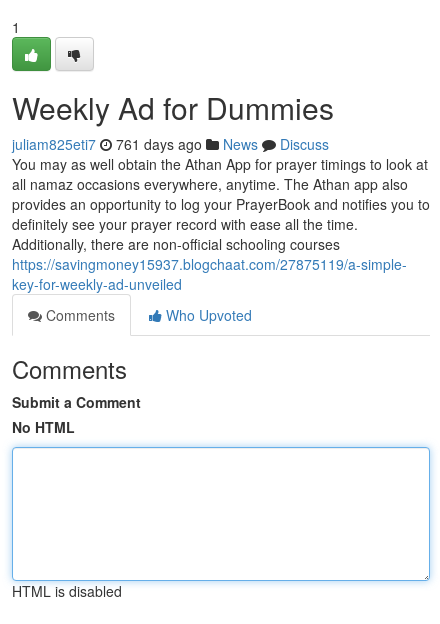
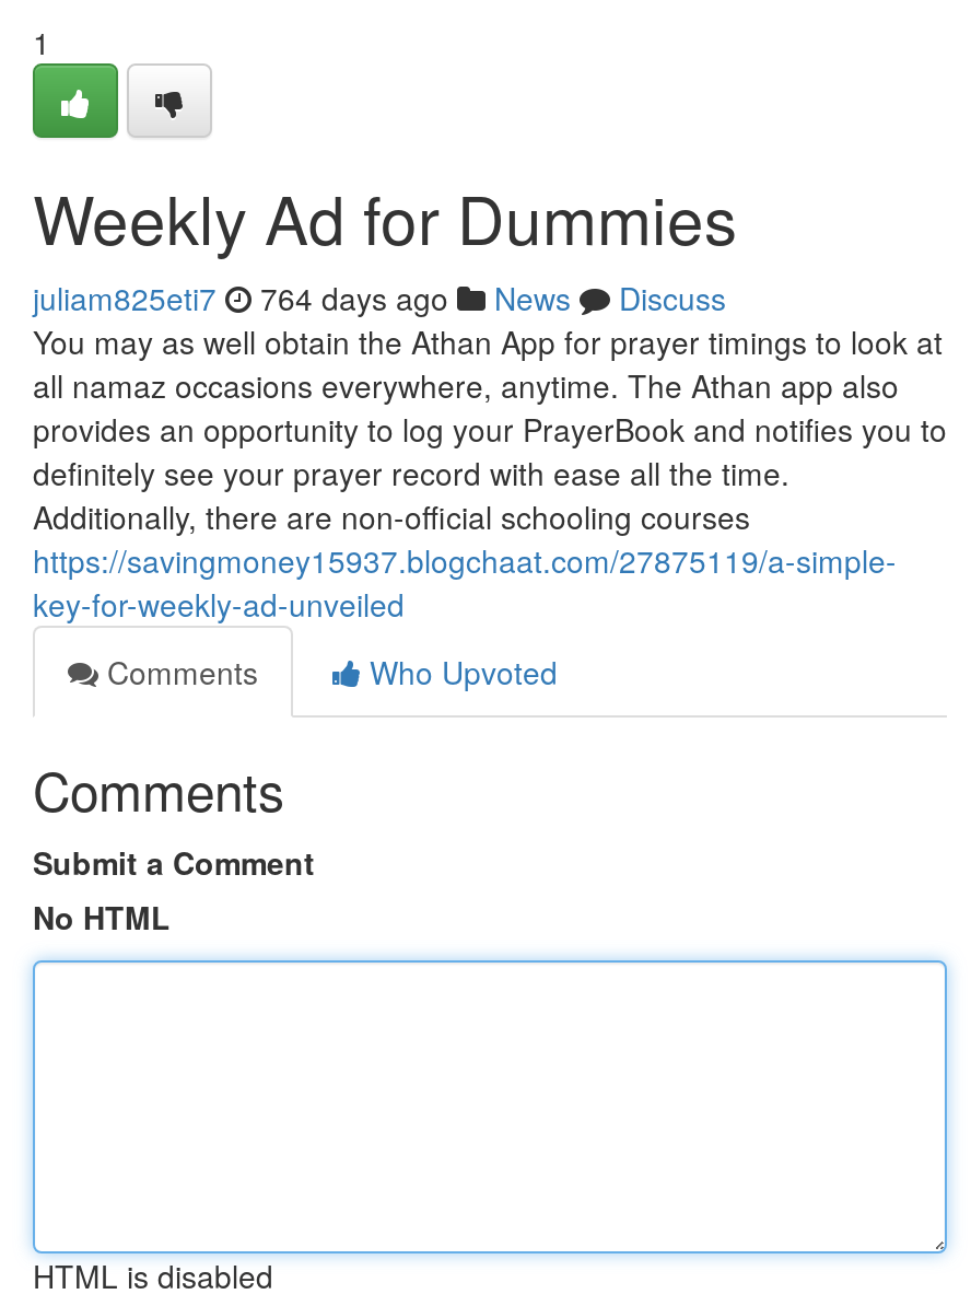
[12,134,329,154] juliam825eti7 761 days ago News Discuss -> [33,276,726,319] juliam825eti7 764 days ago News Discuss

